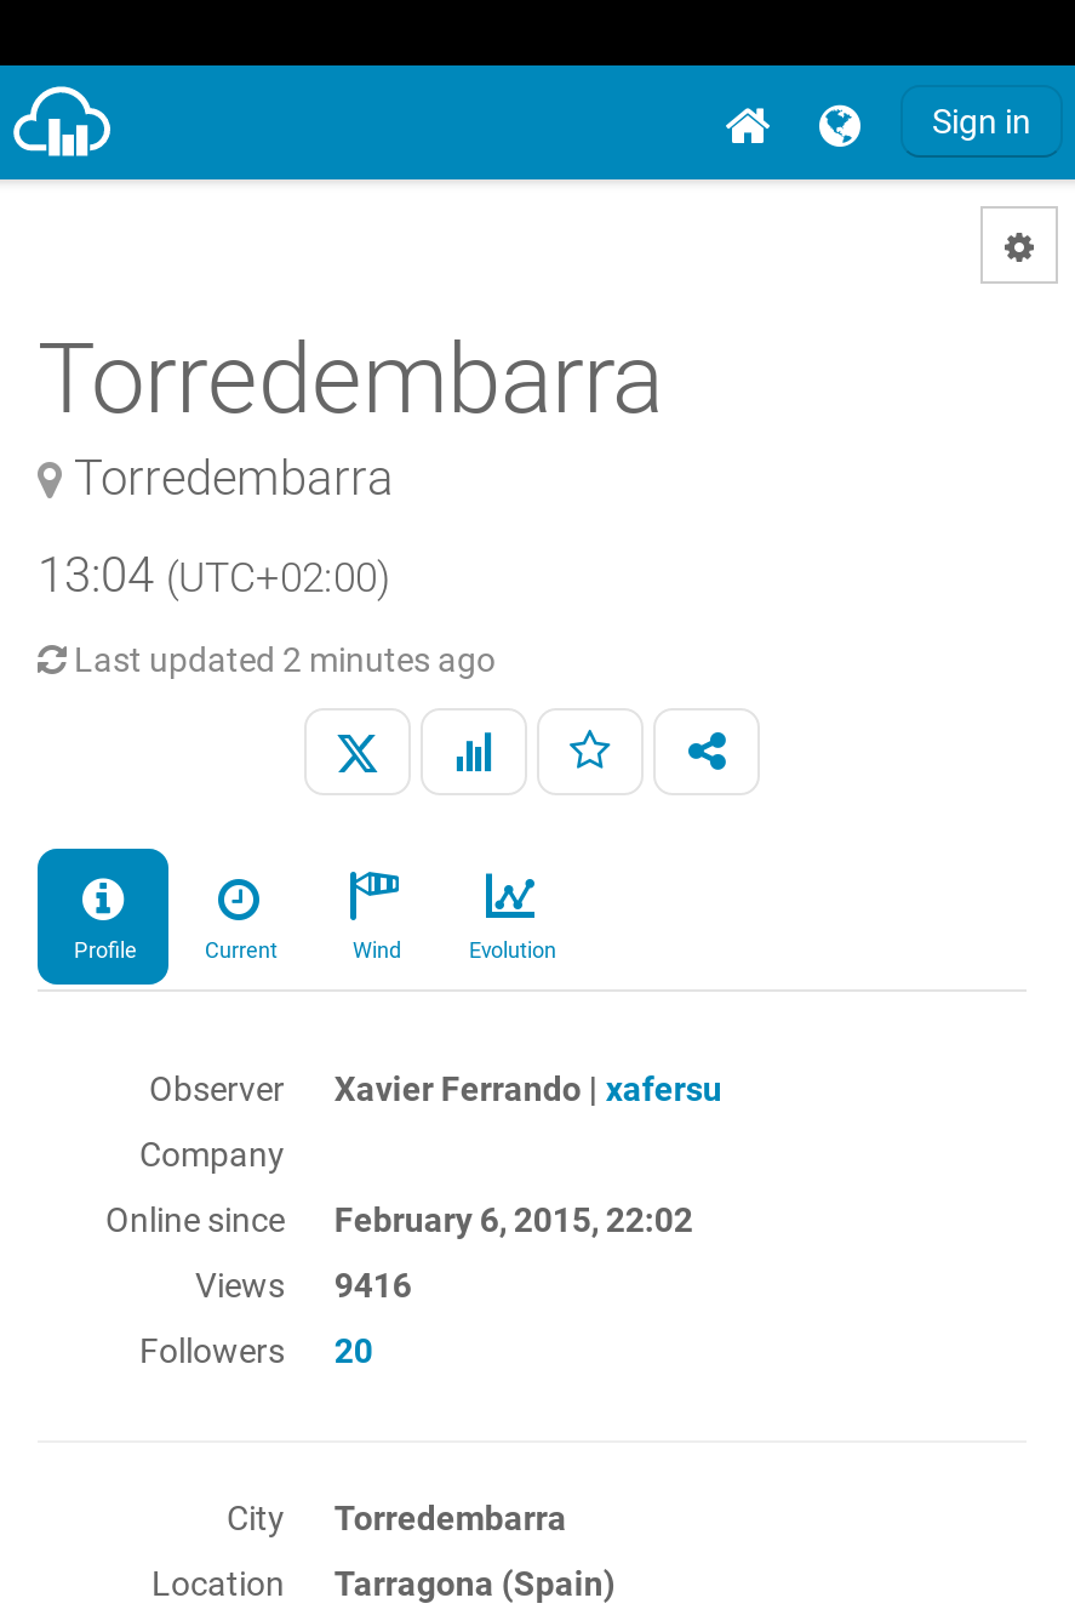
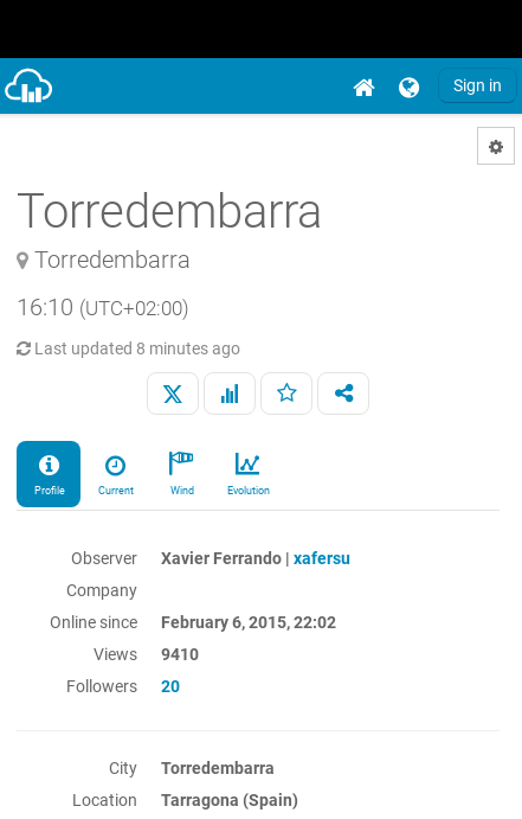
[38,546,391,604] 13:04 (UTC+02:00) -> [17,293,189,321] 16:10 (UTC+02:00)
[74,640,496,679] Last updated 2 minutes ago -> [34,339,240,358] Last updated 8 minutes ago
[195,1266,412,1305] Views 9416 -> [94,645,199,664] Views 9410

